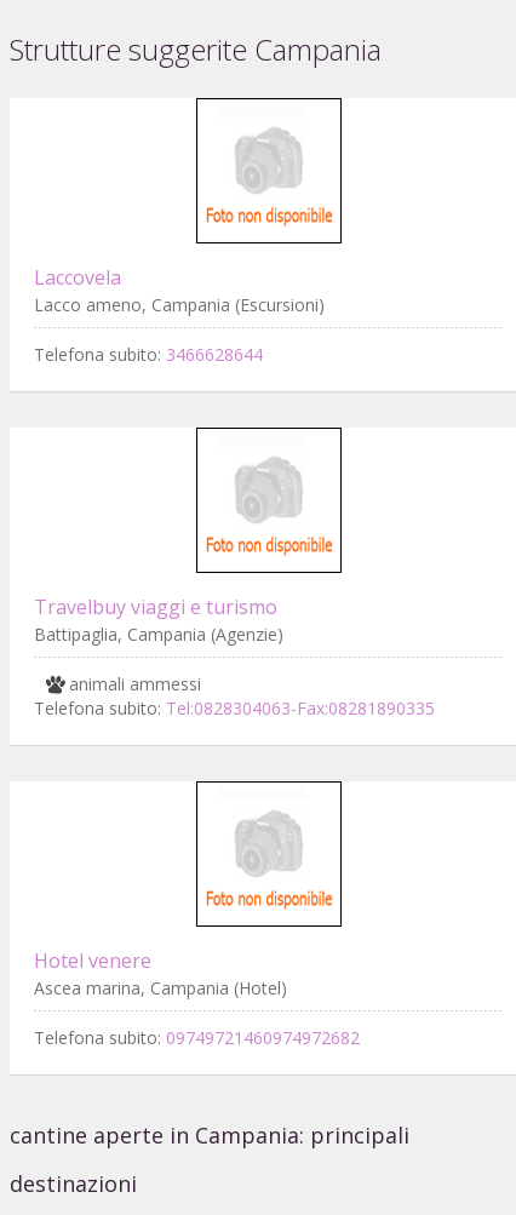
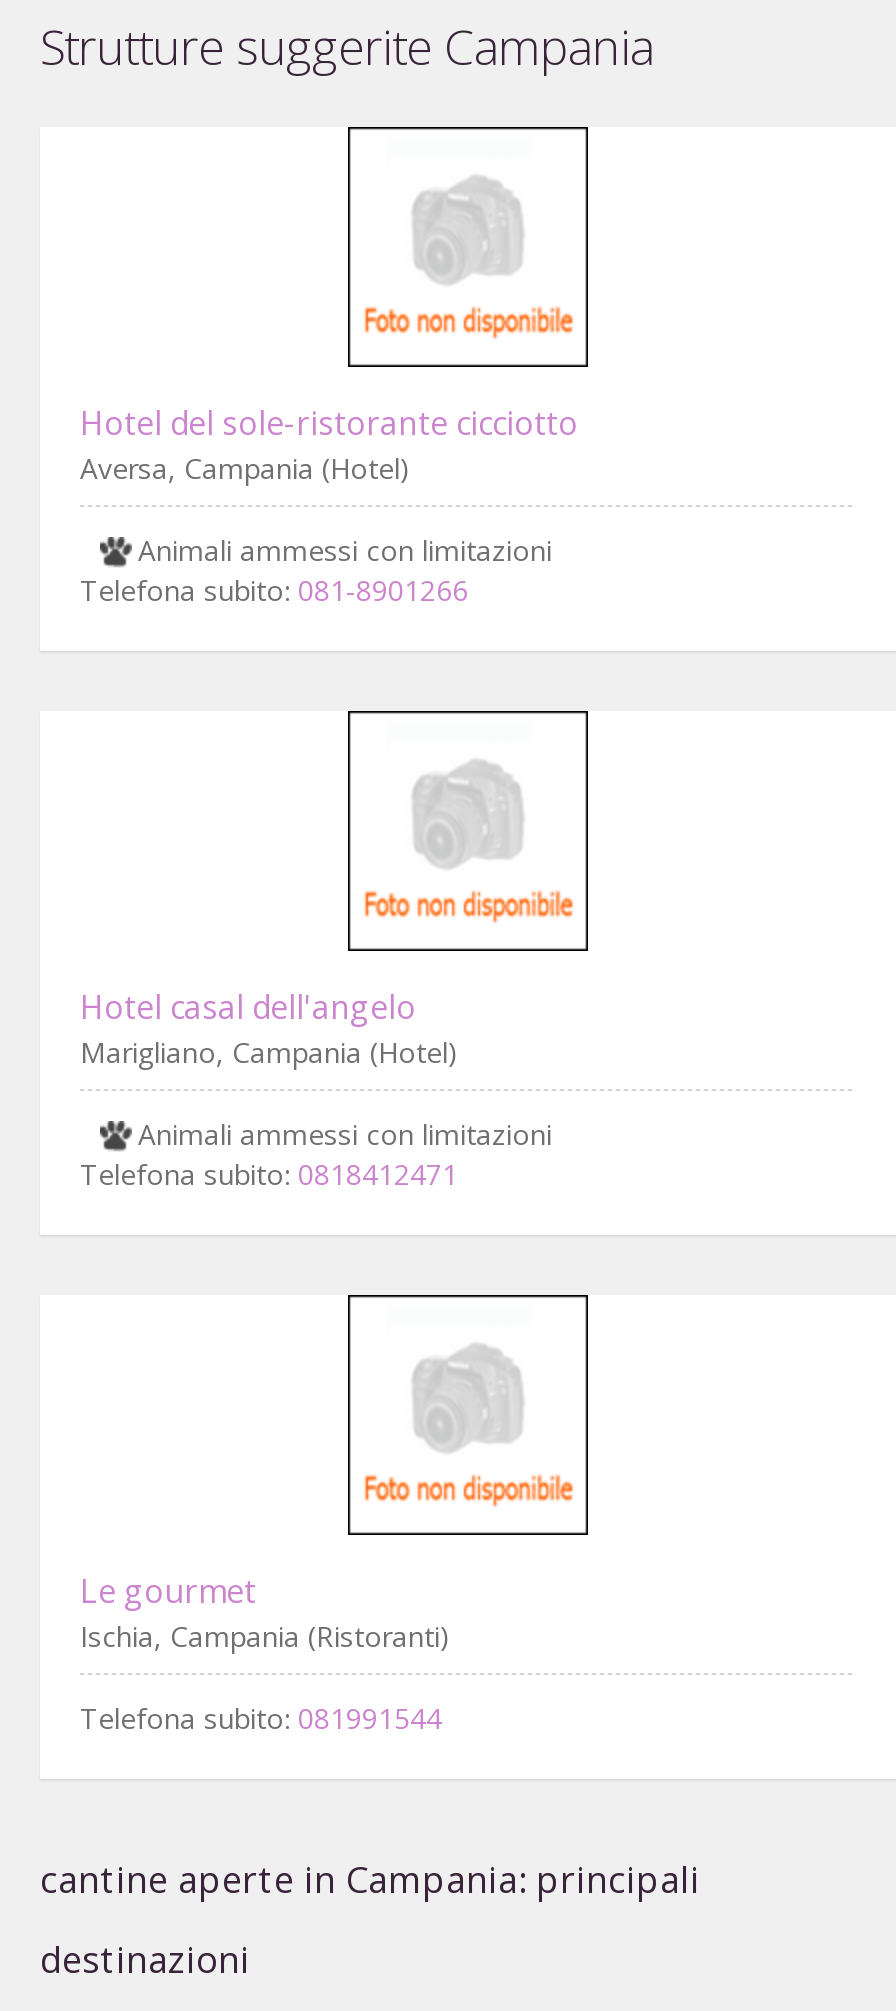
[34,264,325,316] Laccovela | Lacco ameno, Campania (Escursioni) -> [80,401,578,487] Hotel del sole-ristorante cicciotto | Aversa, Campania (Hotel)
[34,343,263,366] Telefona subito: 3466628644 -> [80,531,552,609] Animali ammessi con limitazioni | Telefona subito: 081-8901266
[34,594,283,646] Travelbuy viaggi e turismo | Battipaglia, Campania (Agenzie) -> [80,985,458,1071] Hotel casal dell'angelo | Marigliano, Campania (Hotel)
[34,672,435,720] animali ammessi | Telefona subito: Tel:0828304063-Fax:08281890335 -> [80,1115,552,1193] Animali ammessi con limitazioni | Telefona subito: 0818412471
[34,947,287,999] Hotel venere | Ascea marina, Campania (Hotel) -> [80,1569,450,1655] Le gourmet | Ischia, Campania (Ristoranti)
[34,1026,360,1049] Telefona subito: 09749721460974972682 -> [80,1699,442,1737] Telefona subito: 081991544

